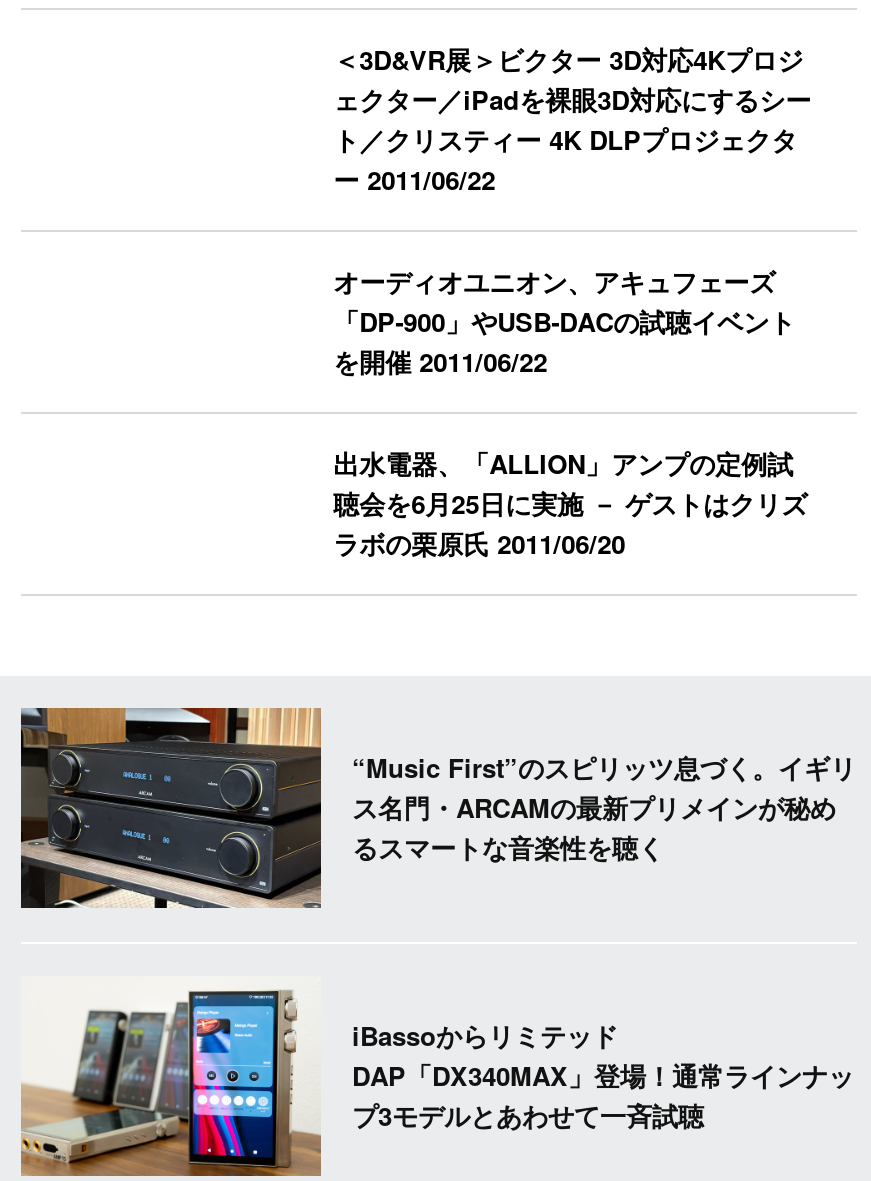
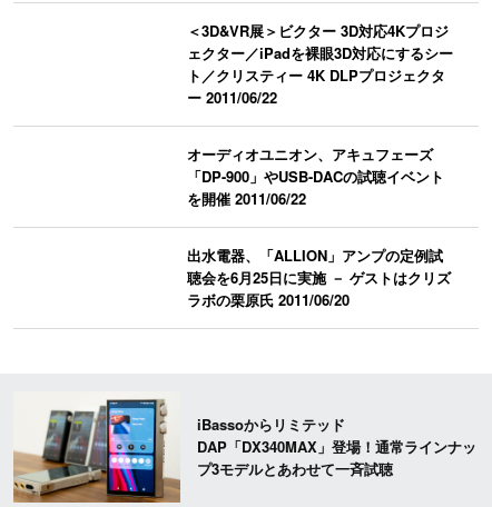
[19,706,856,910] [image] | “Music First”のスピリッツ息づく。イギリ | ス名門・ARCAMの最新プリメインが秘め | るスマートな音楽性を聴く -> none

